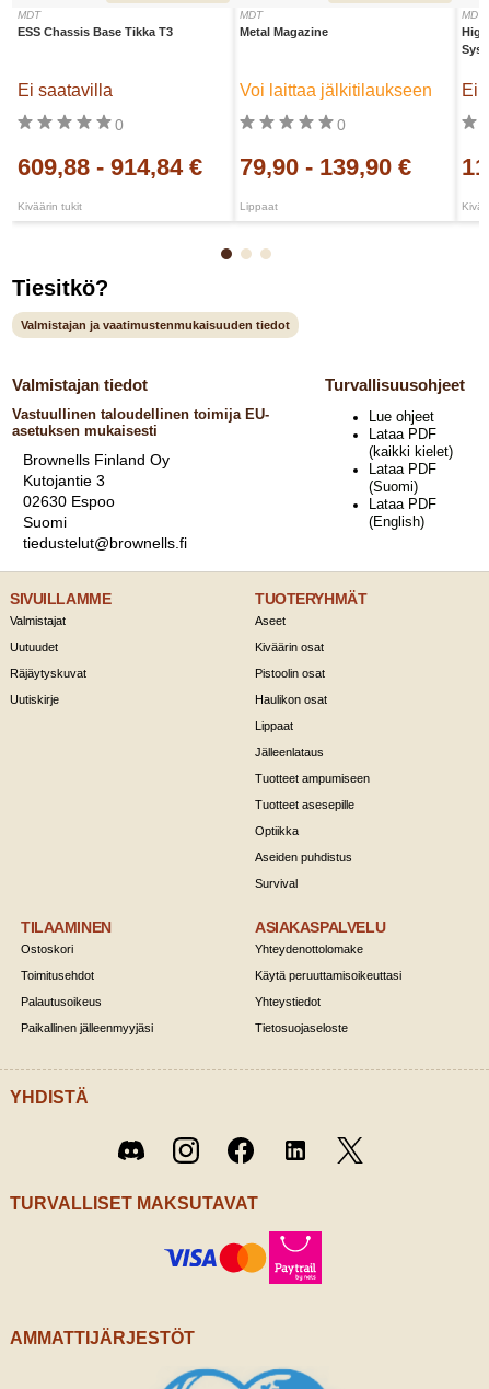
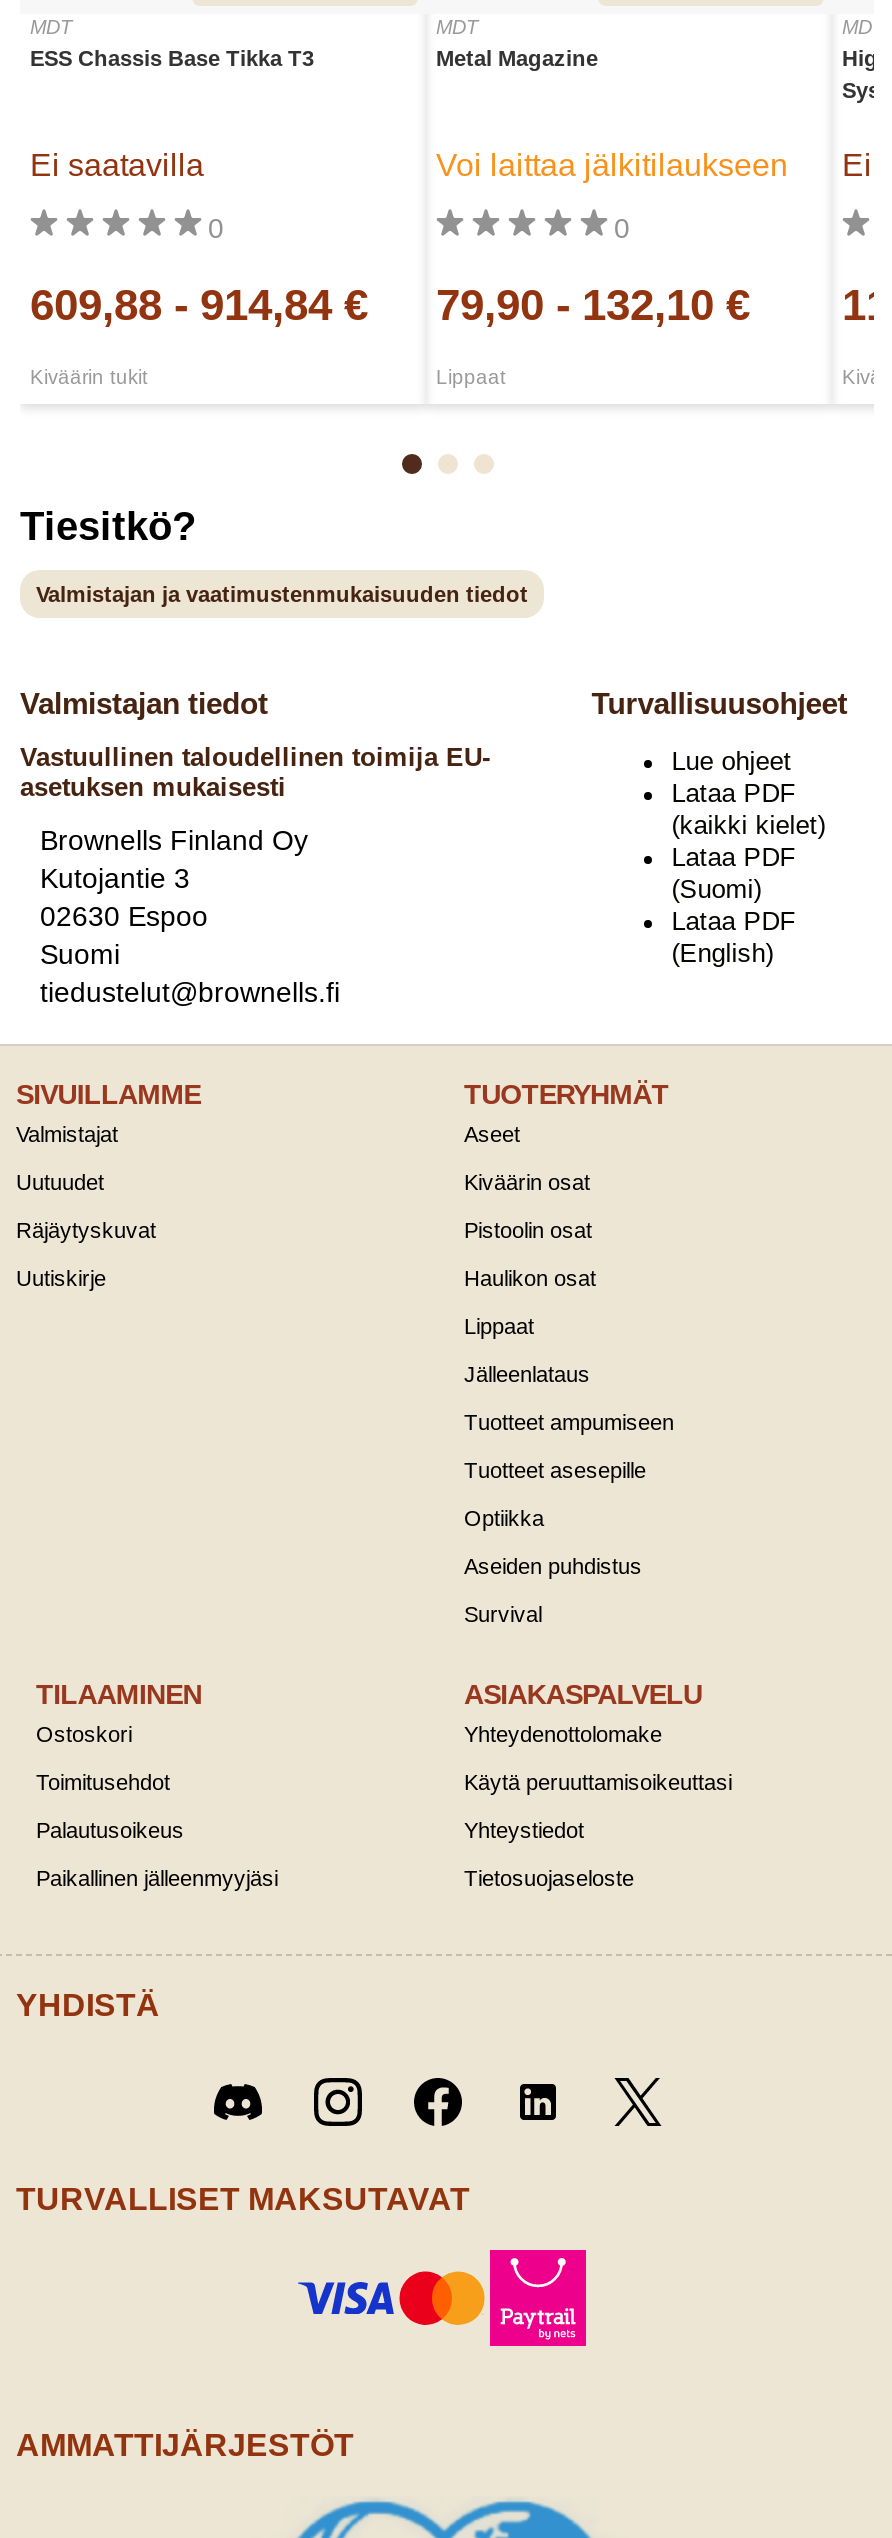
[240,153,411,181] 79,90 - 139,90 € -> [436,280,750,330] 79,90 - 132,10 €

